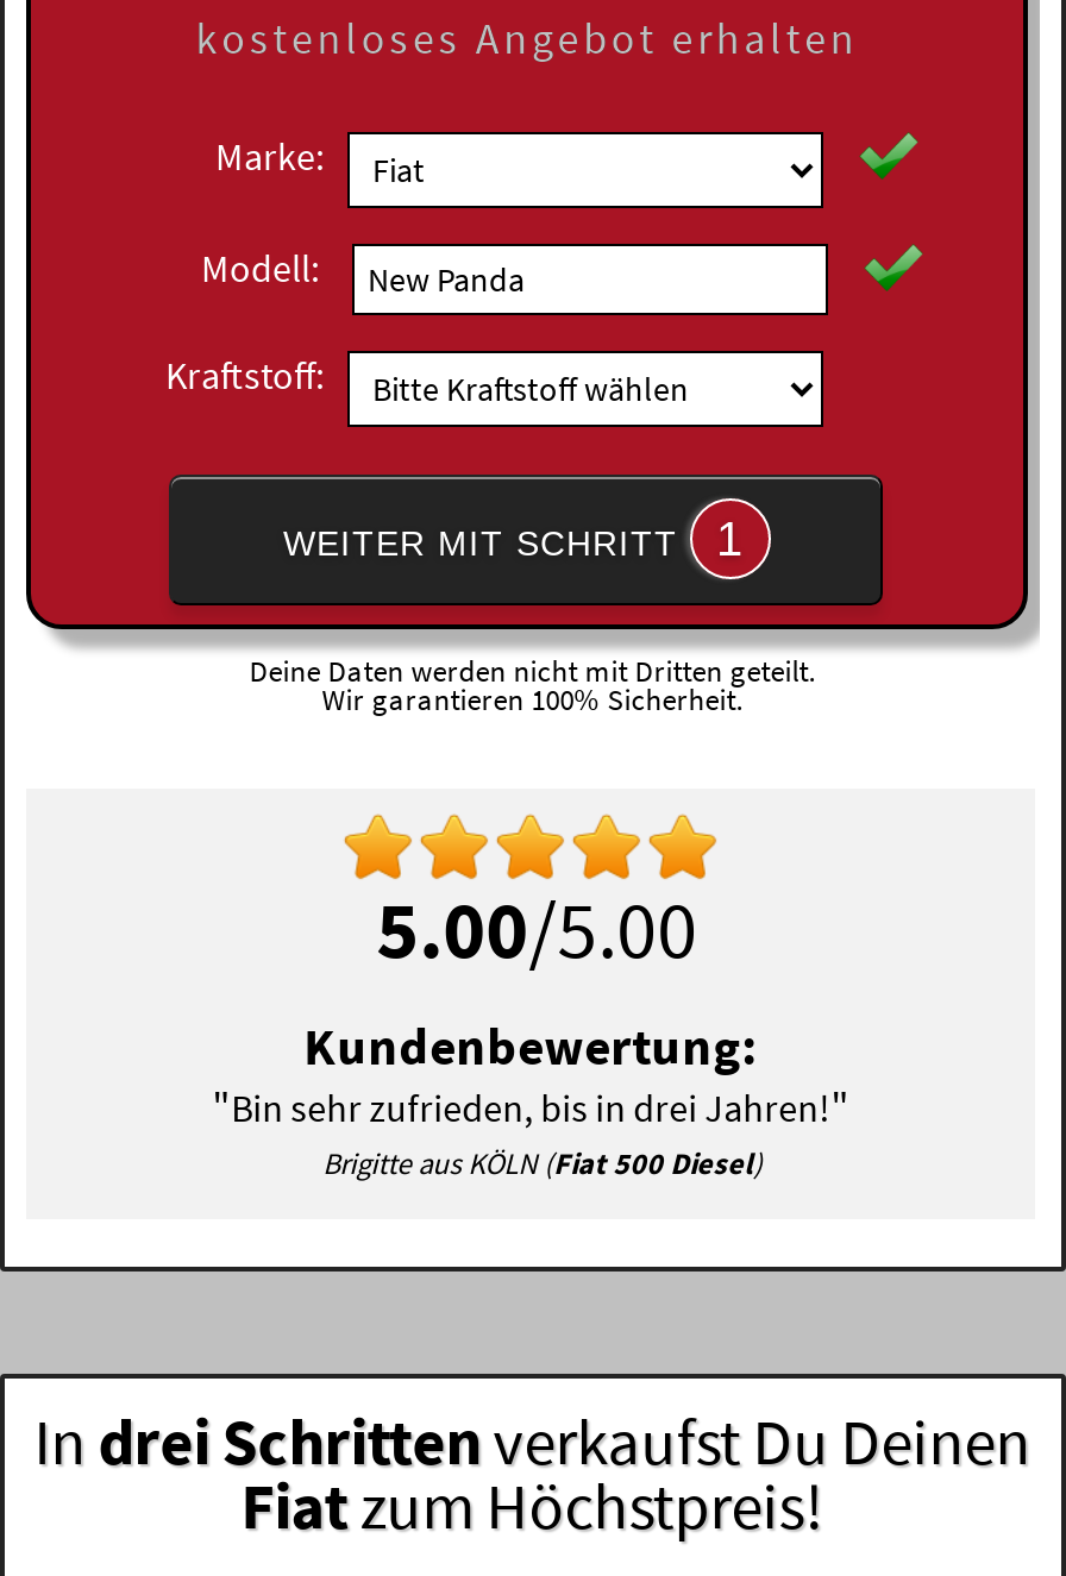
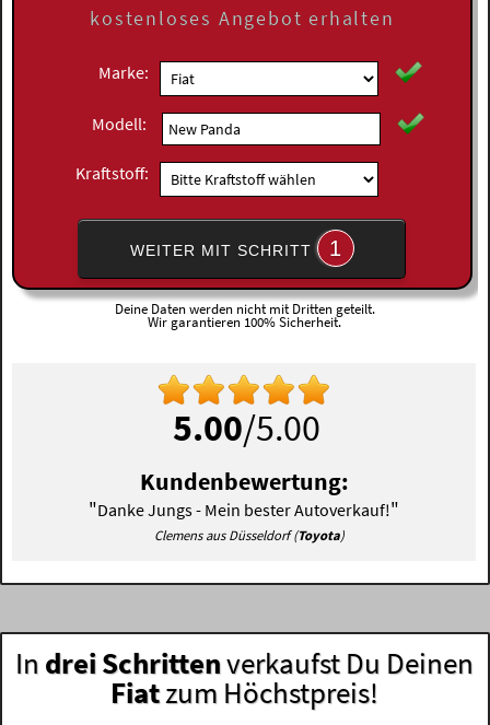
[212,1080,850,1182] "Bin sehr zufrieden, bis in drei Jahren!" | Brigitte aus KÖLN (Fiat 500 Diesel) -> [89,497,399,544] "Danke Jungs - Mein bester Autoverkauf!" | Clemens aus Düsseldorf (Toyota)

